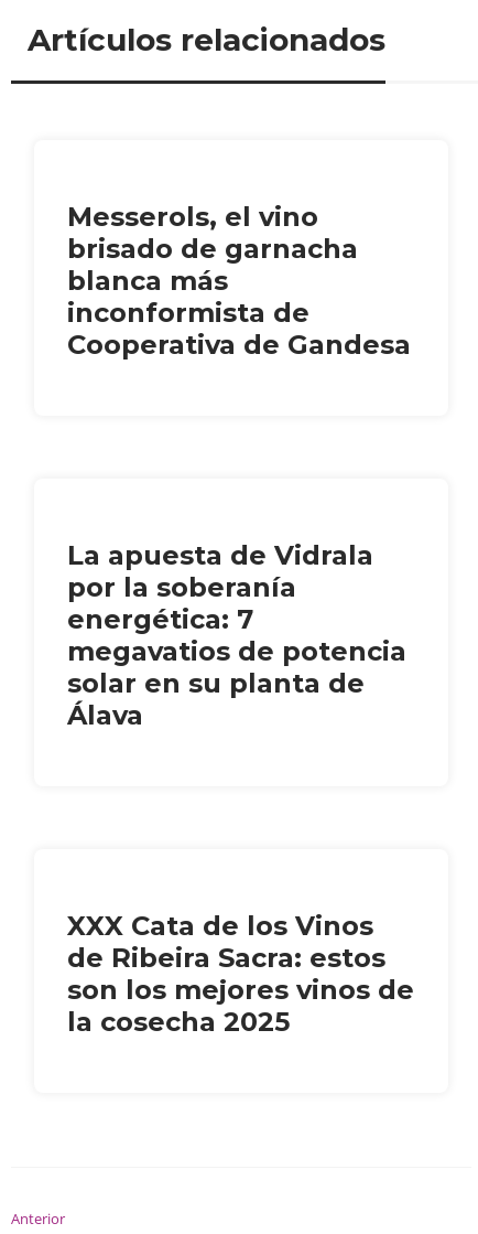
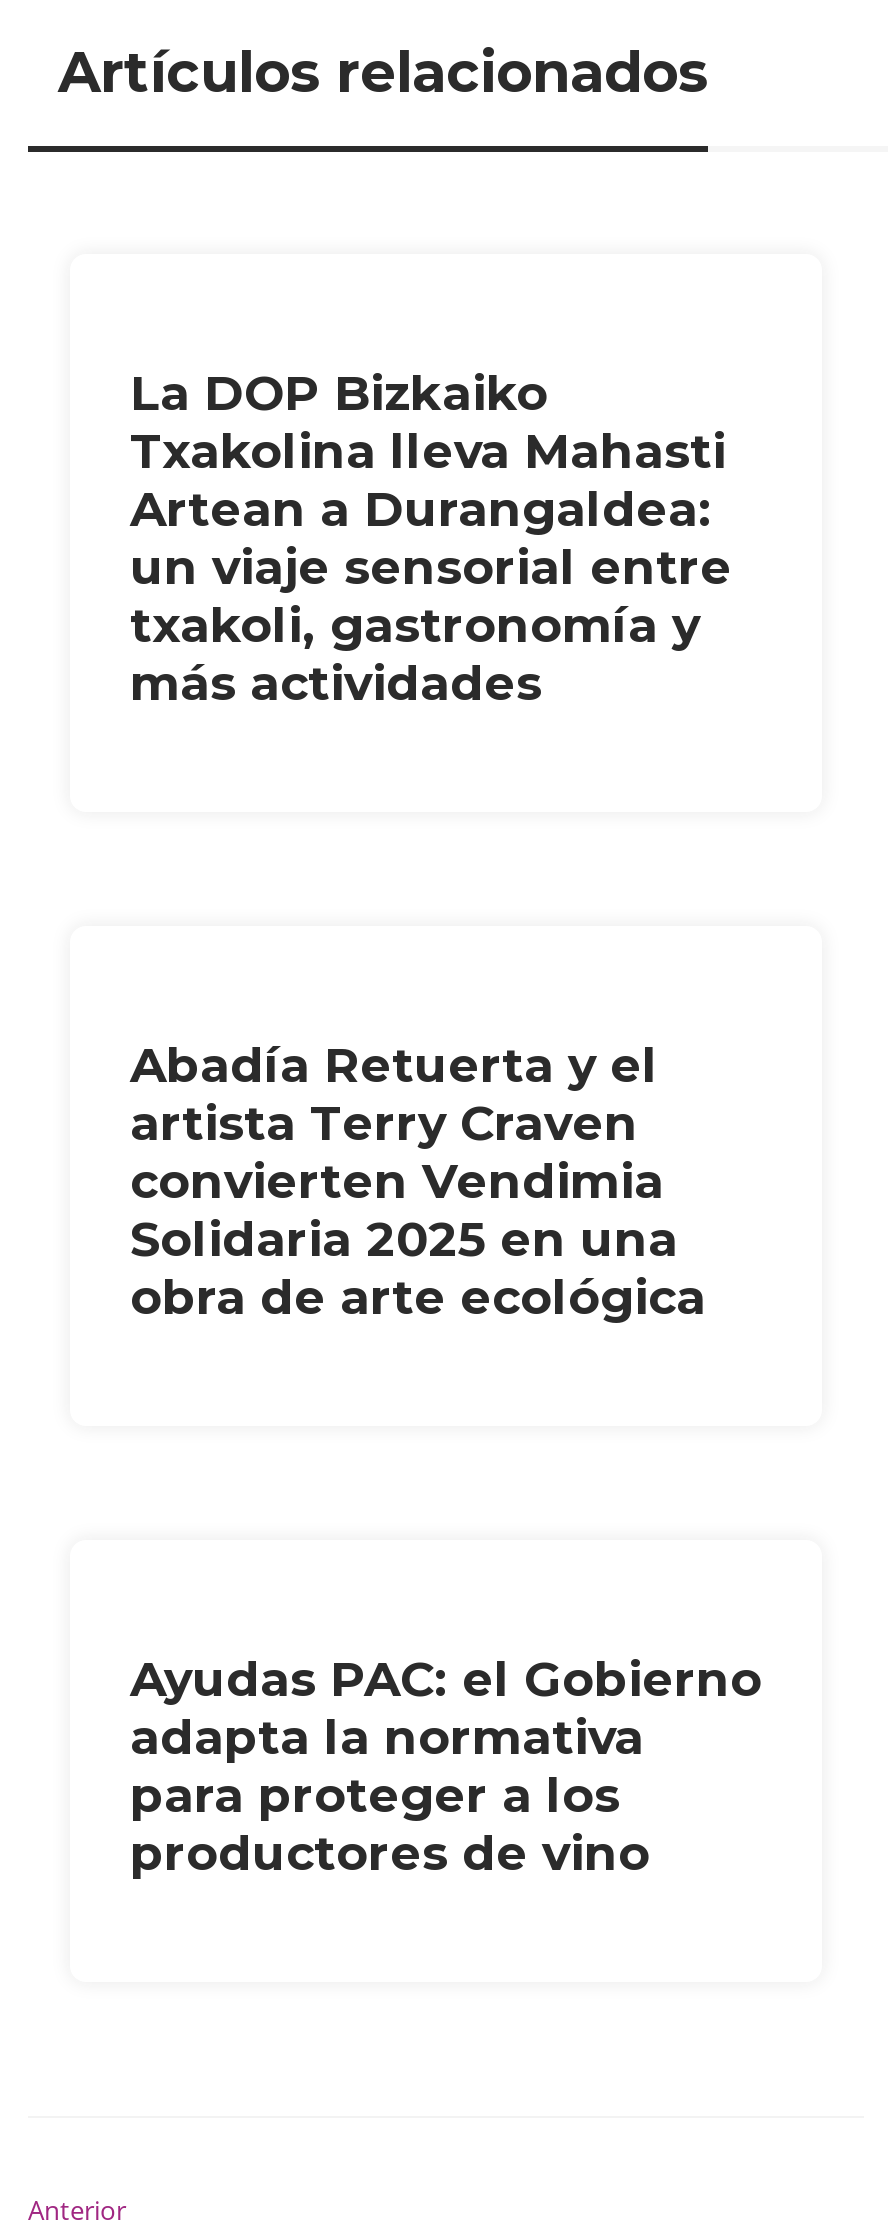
[67,201,411,361] Messerols, el vino | brisado de garnacha | blanca más | inconformista de | Cooperativa de Gandesa -> [130,365,732,713] La DOP Bizkaiko | Txakolina lleva Mahasti | Artean a Durangaldea: | un viaje sensorial entre | txakoli, gastronomía y | más actividades
[67,540,406,732] La apuesta de Vidrala | por la soberanía | energética: 7 | megavatios de potencia | solar en su planta de | Álava -> [130,1037,706,1327] Abadía Retuerta y el | artista Terry Craven | convierten Vendimia | Solidaria 2025 en una | obra de arte ecológica
[67,910,414,1038] XXX Cata de los Vinos | de Ribeira Sacra: estos | son los mejores vinos de | la cosecha 2025 -> [130,1651,762,1883] Ayudas PAC: el Gobierno | adapta la normativa | para proteger a los | productores de vino

